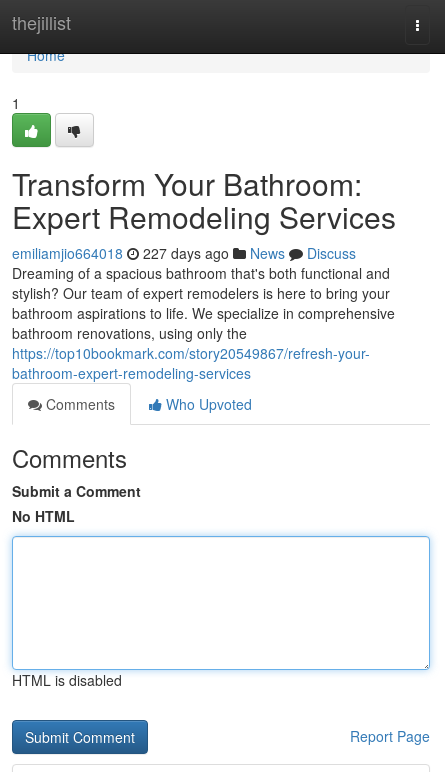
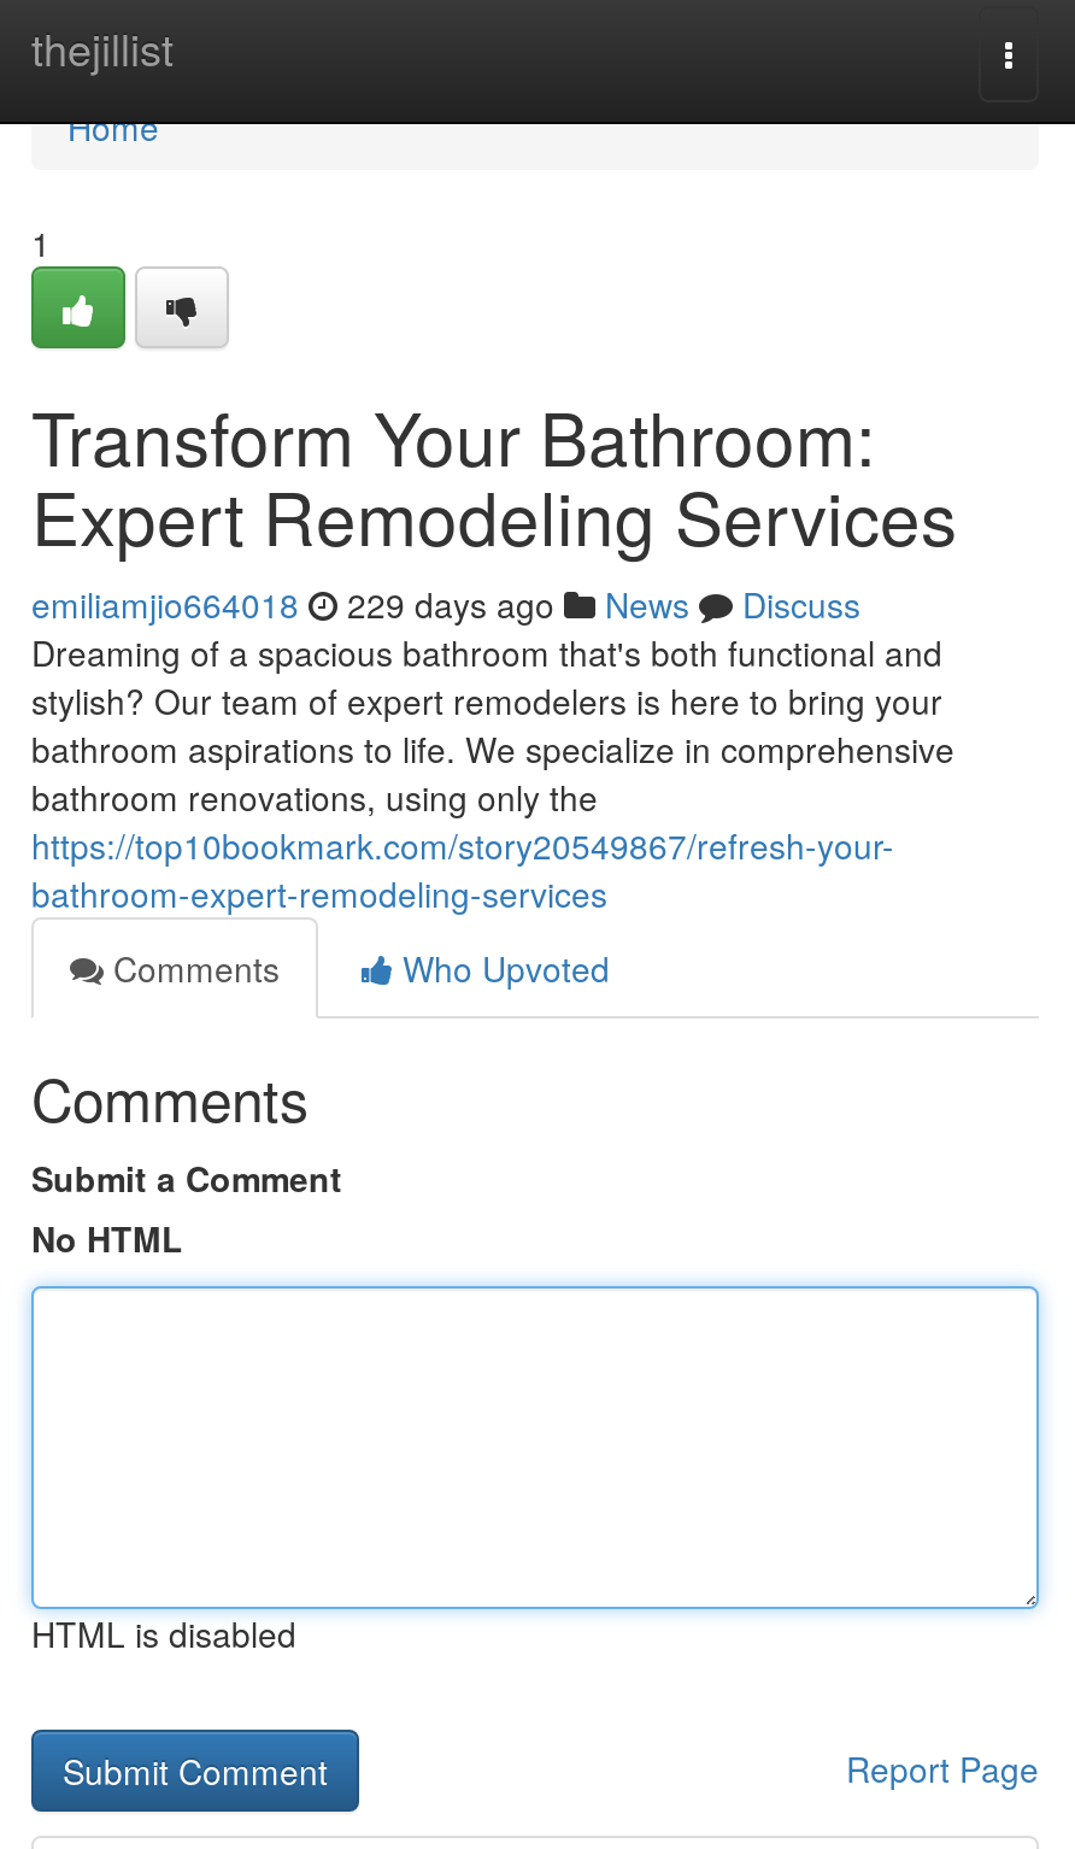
[12,243,356,263] emiliamjio664018 227 days ago News Discuss -> [31,580,860,628] emiliamjio664018 229 days ago News Discuss

